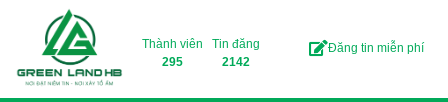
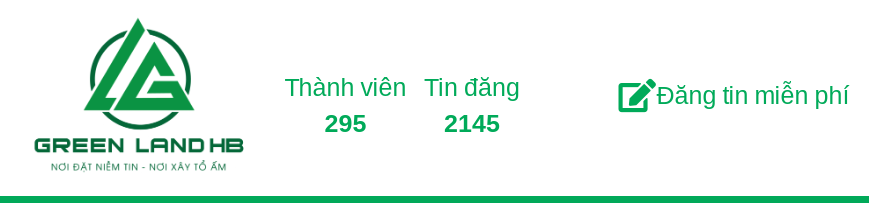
[222,55,250,69] 2142 -> [444,110,500,138] 2145

